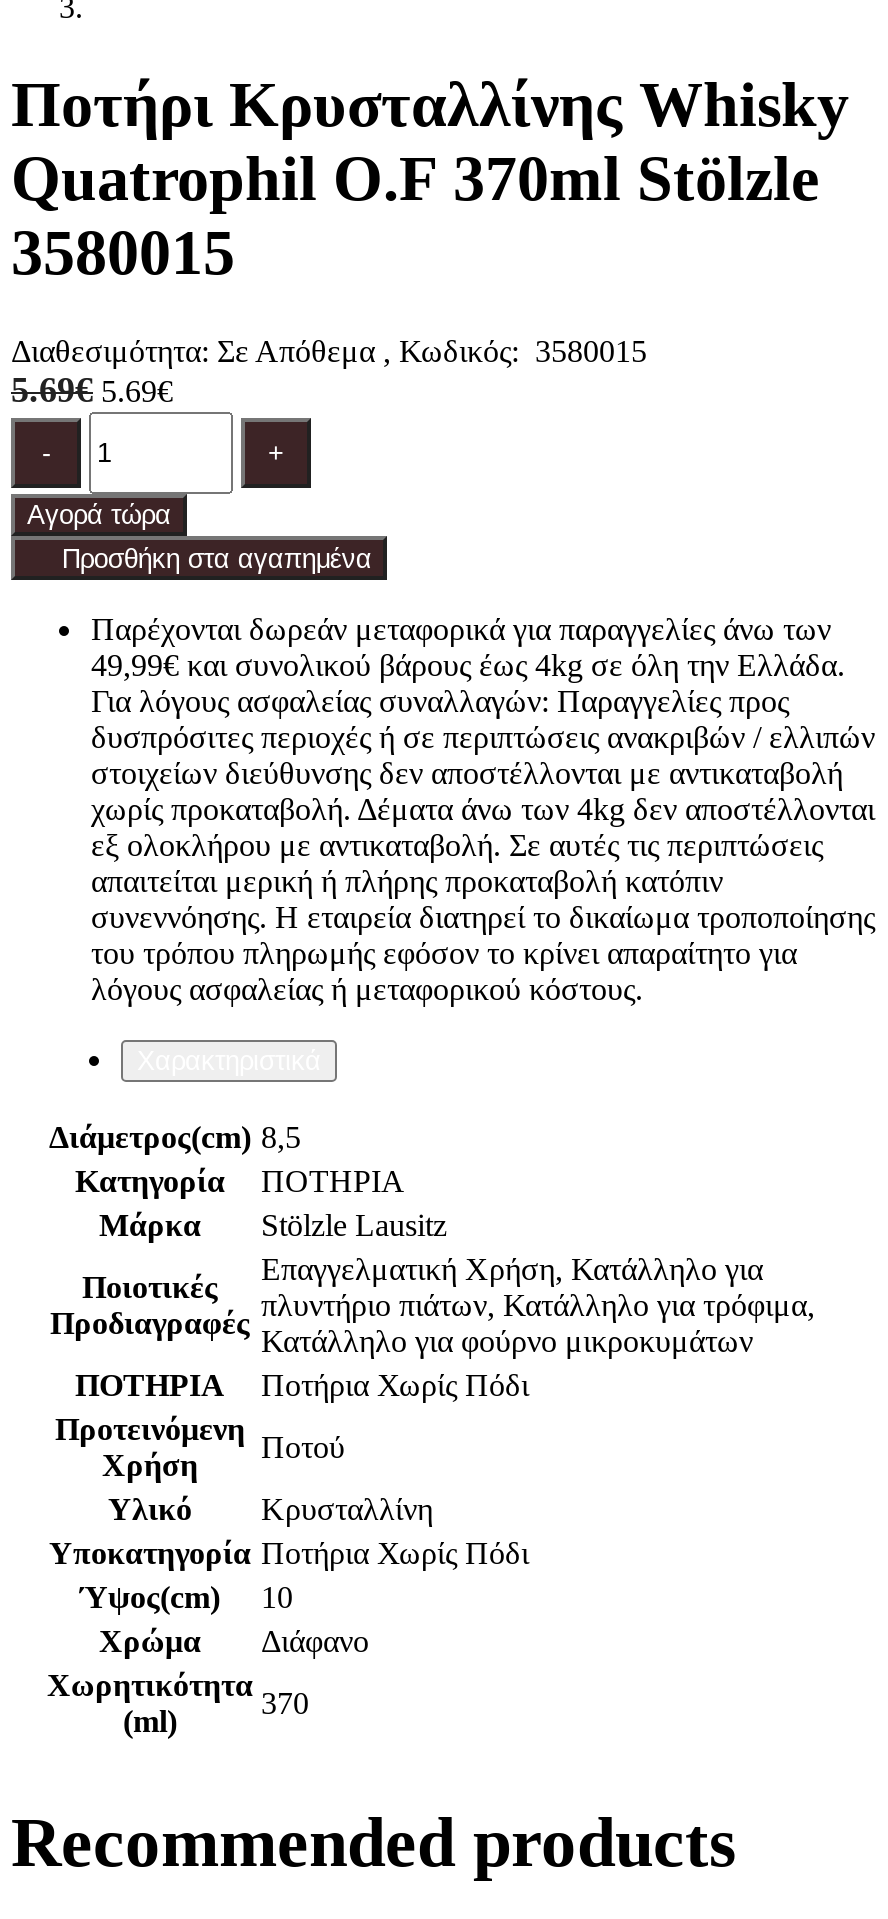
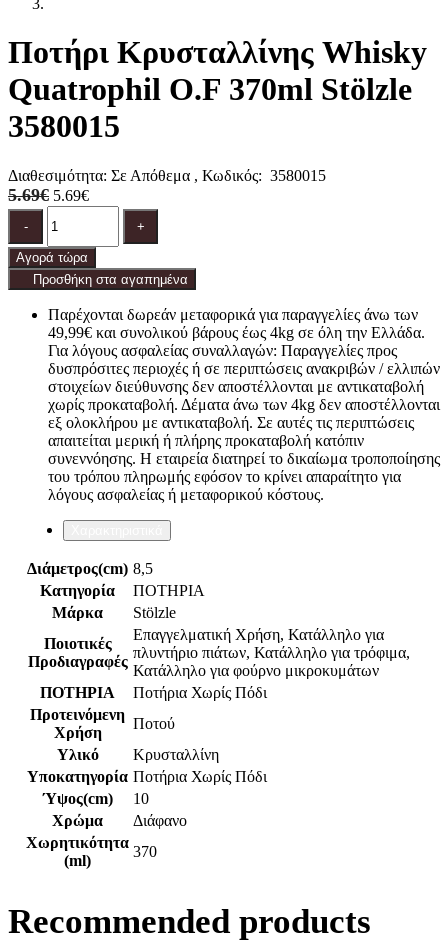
[261,1208,447,1242] Stölzle Lausitz -> [133,604,176,621] Stölzle

